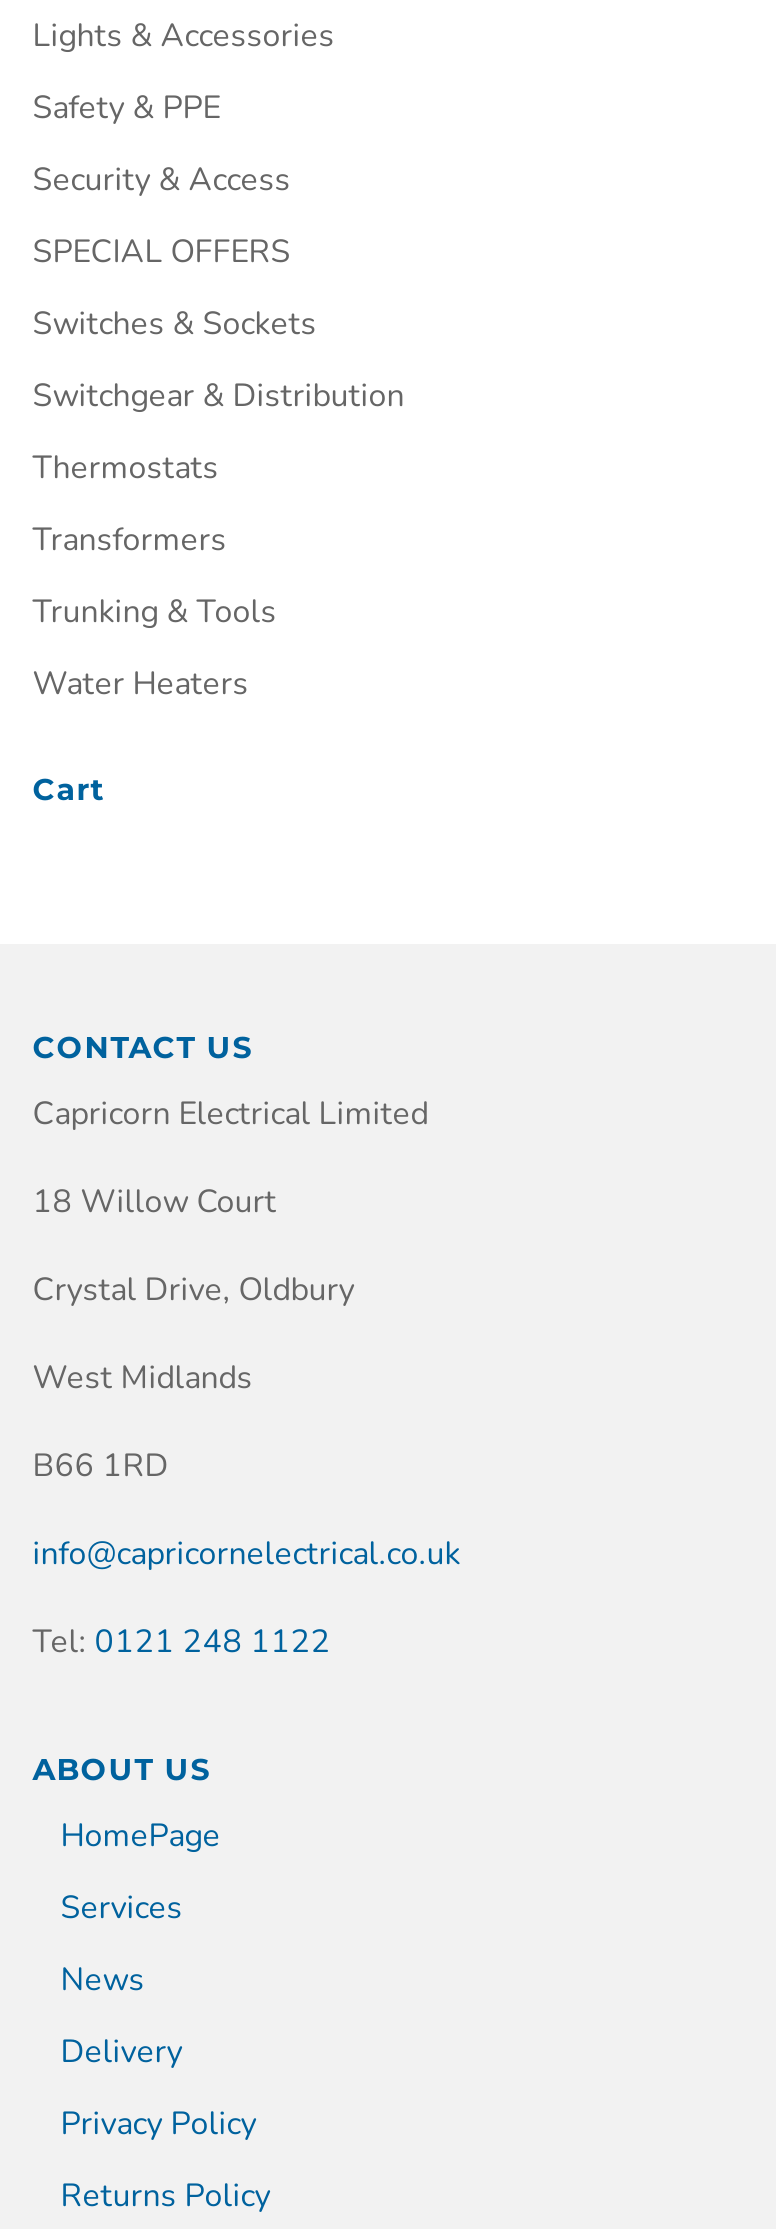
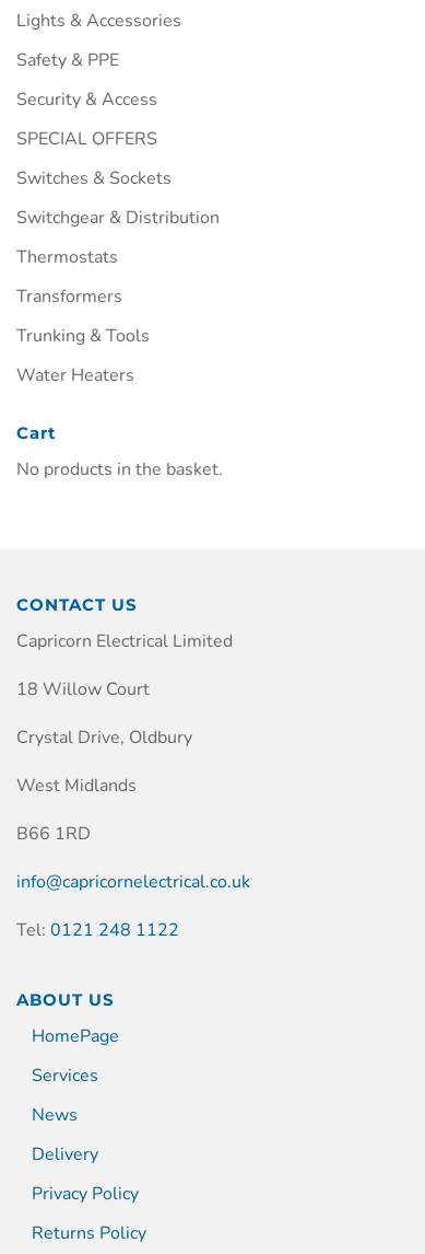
none -> [16,457,223,481] No products in the basket.

